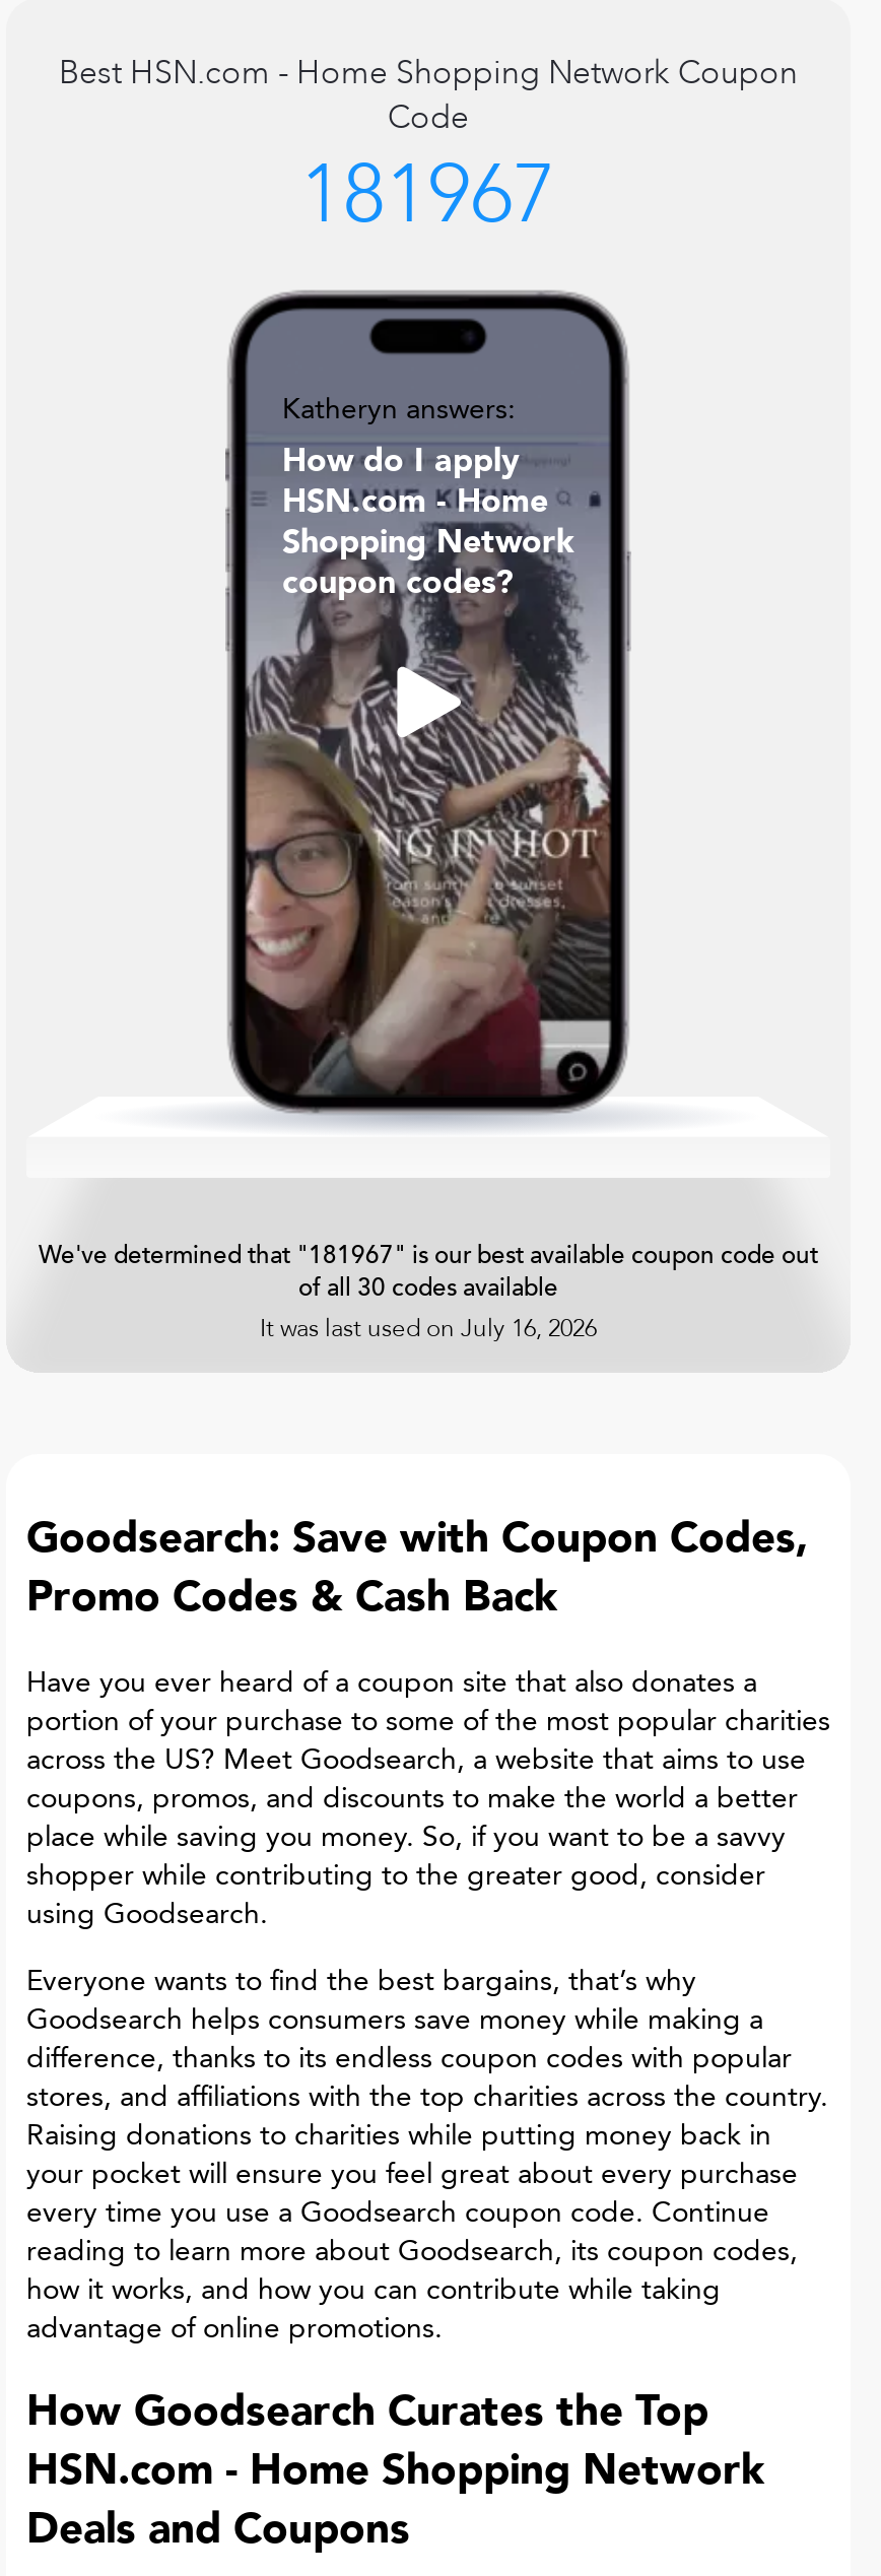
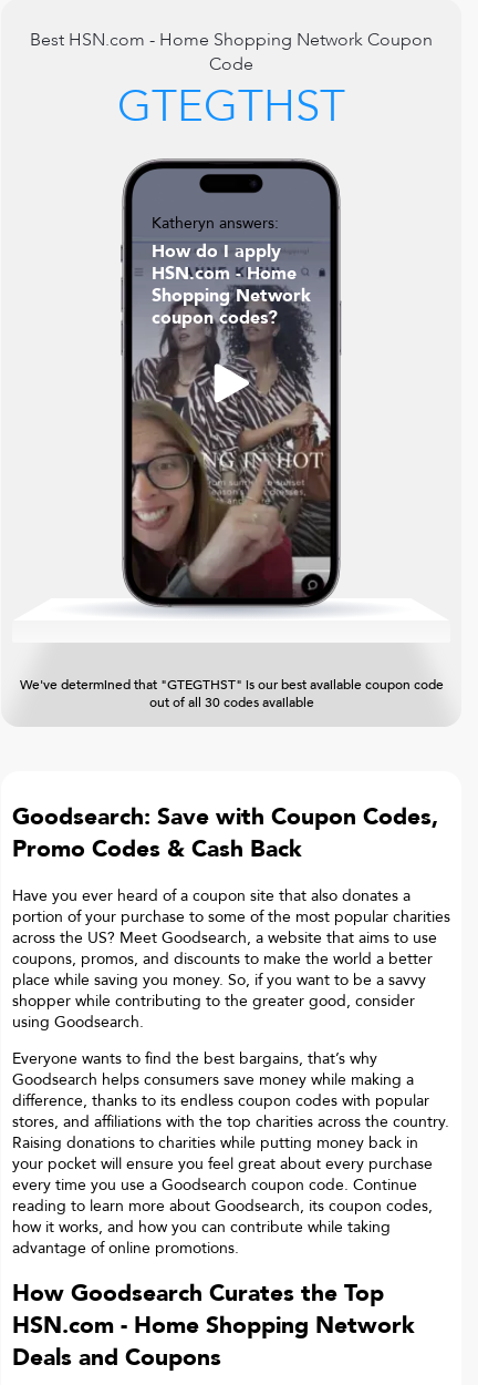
[300,140,556,252] 181967 -> [117,76,345,137] GTEGTHST
[39,1239,818,1344] We've determined that "181967" is our best available coupon code out | of all 30 codes available | It was last used on July 16, 2026 -> [19,676,443,711] We've determined that "GTEGTHST" is our best available coupon code | out of all 30 codes available

